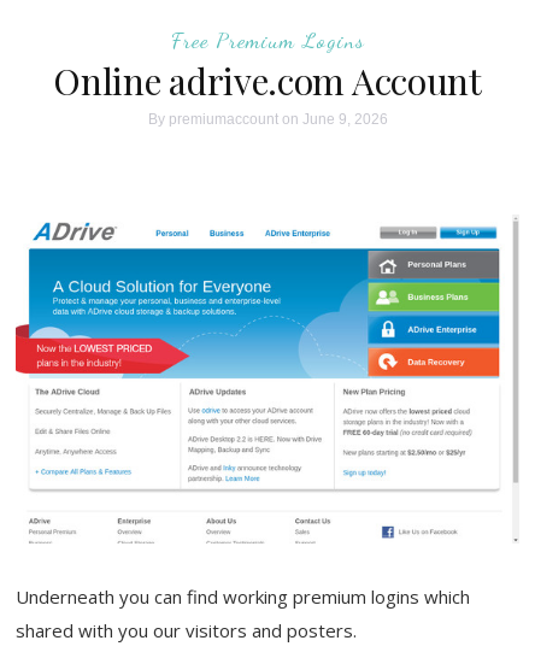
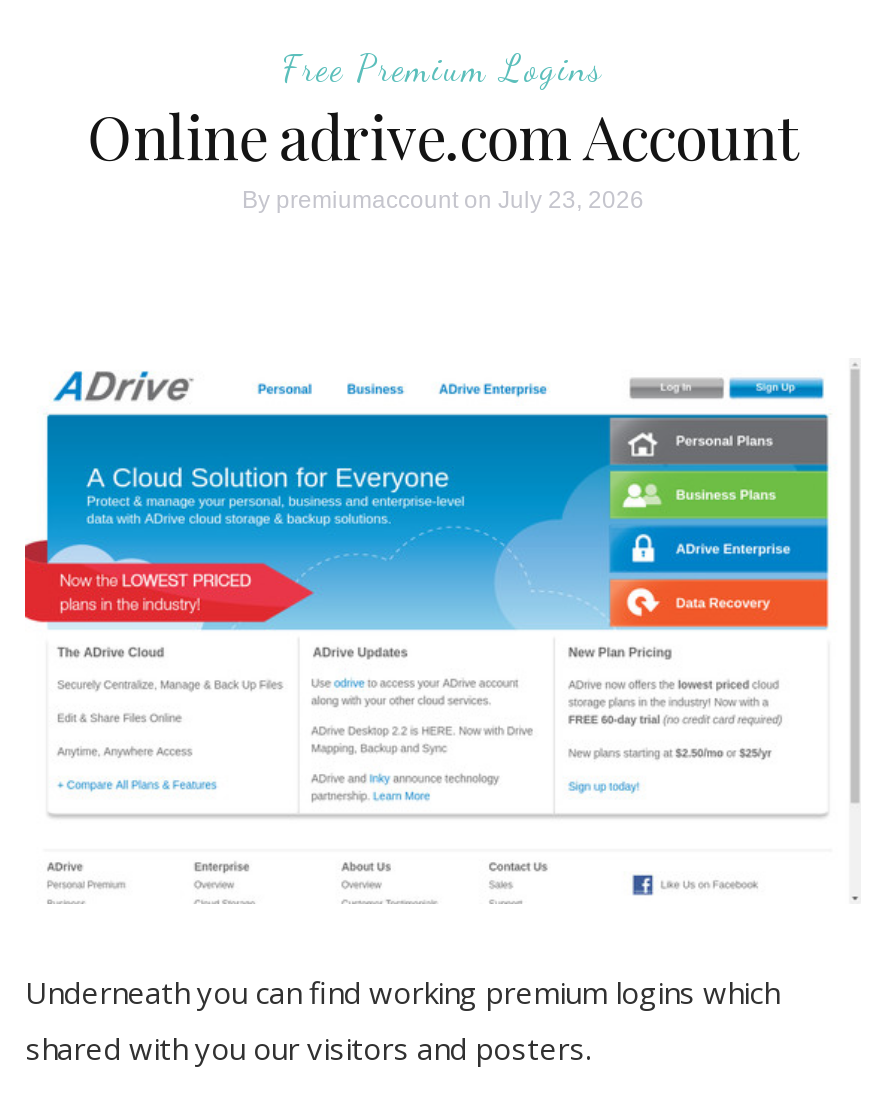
[148,111,387,128] By premiumaccount on June 9, 2026 -> [242,186,644,214] By premiumaccount on July 23, 2026

